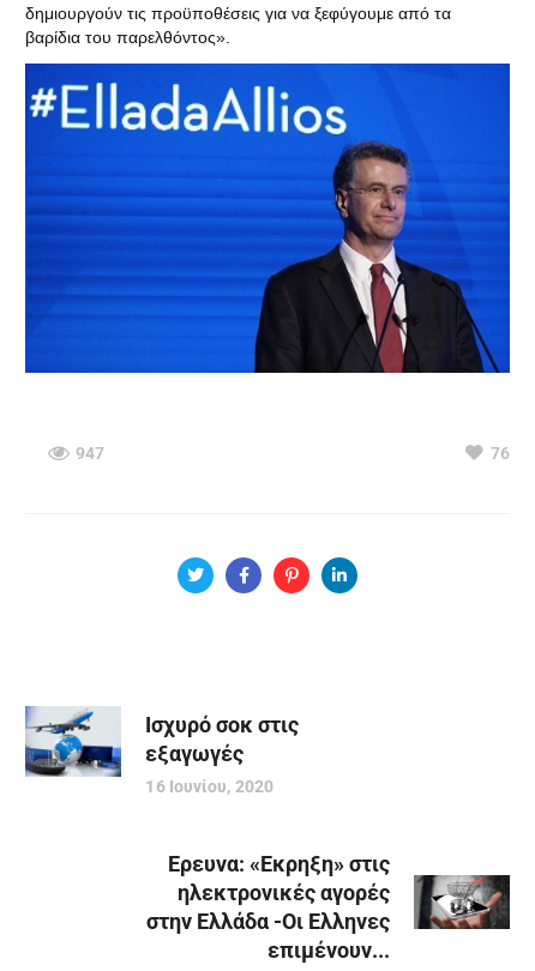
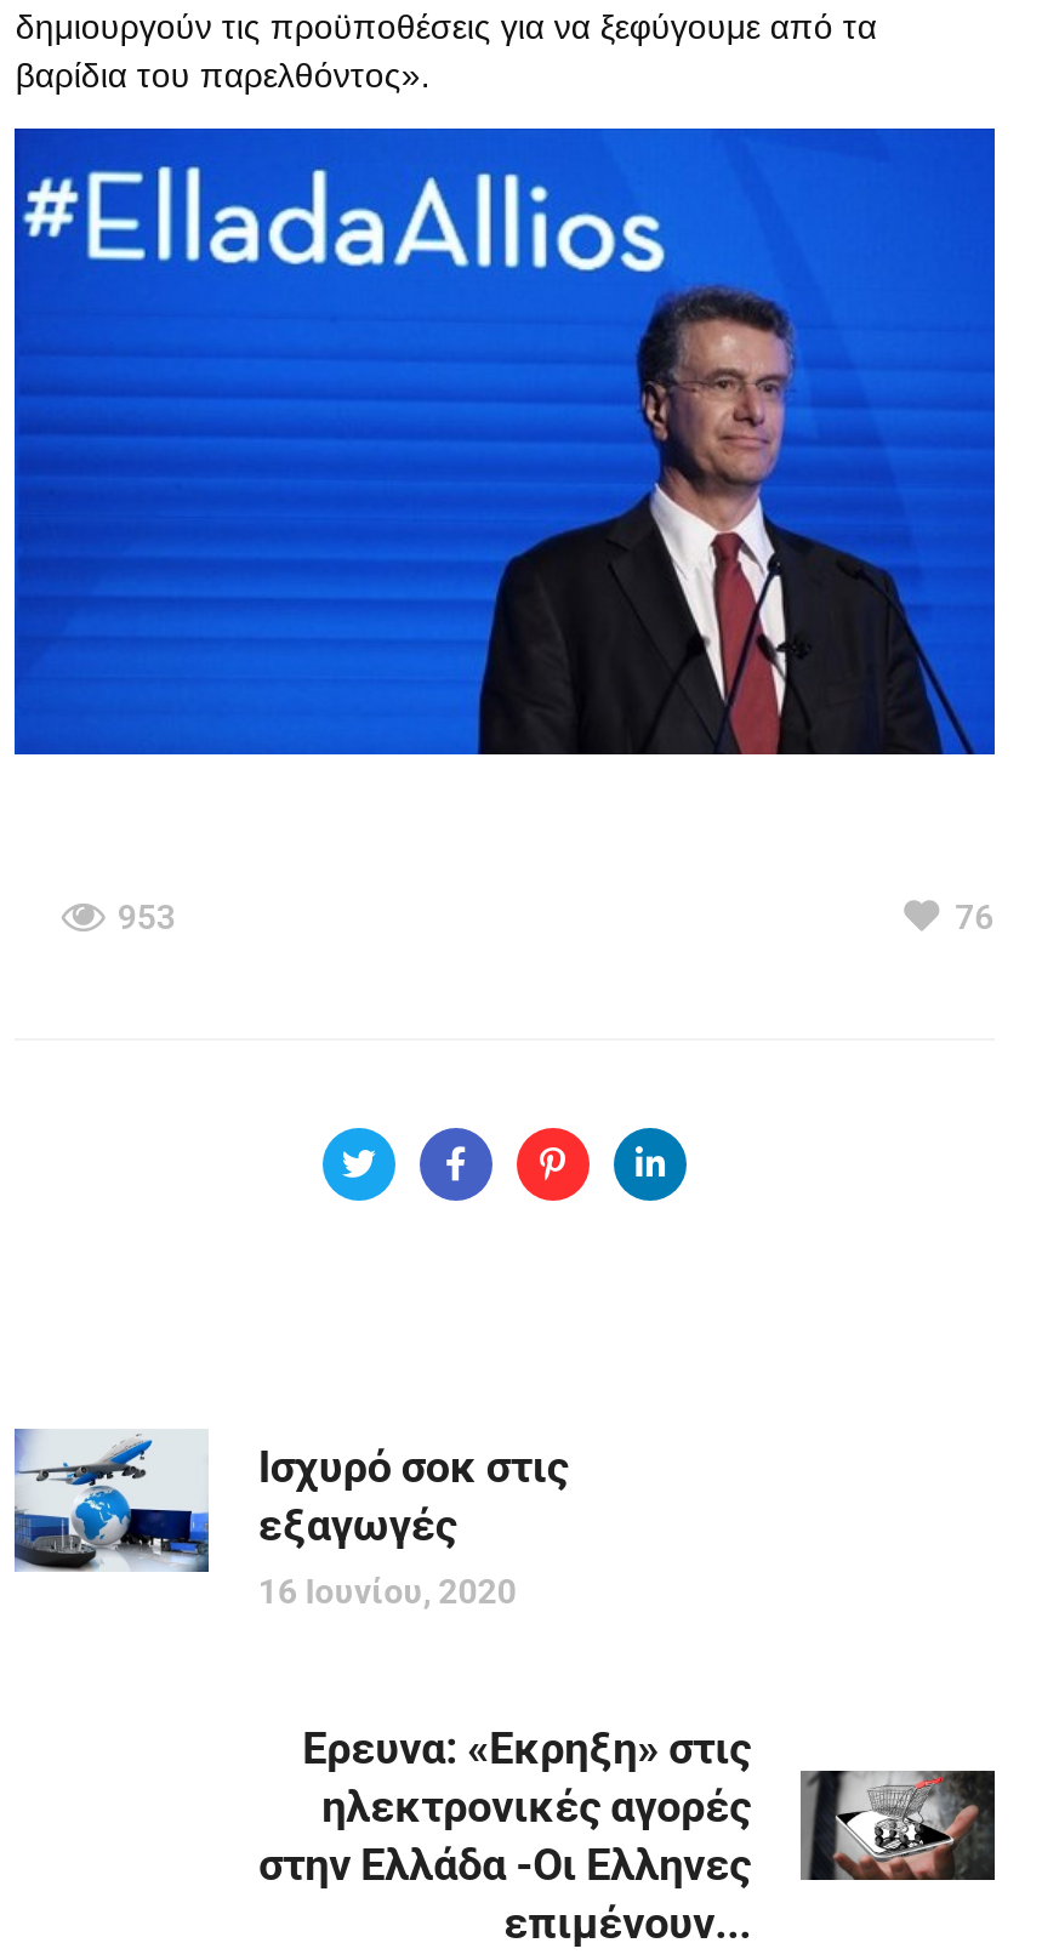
[76,444,105,463] 947 -> [117,898,176,937] 953

